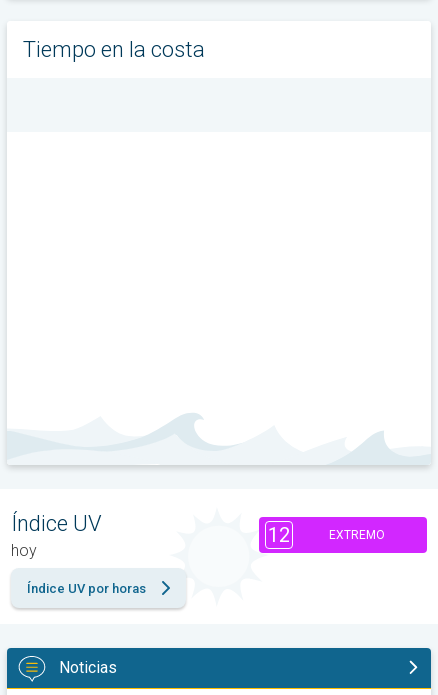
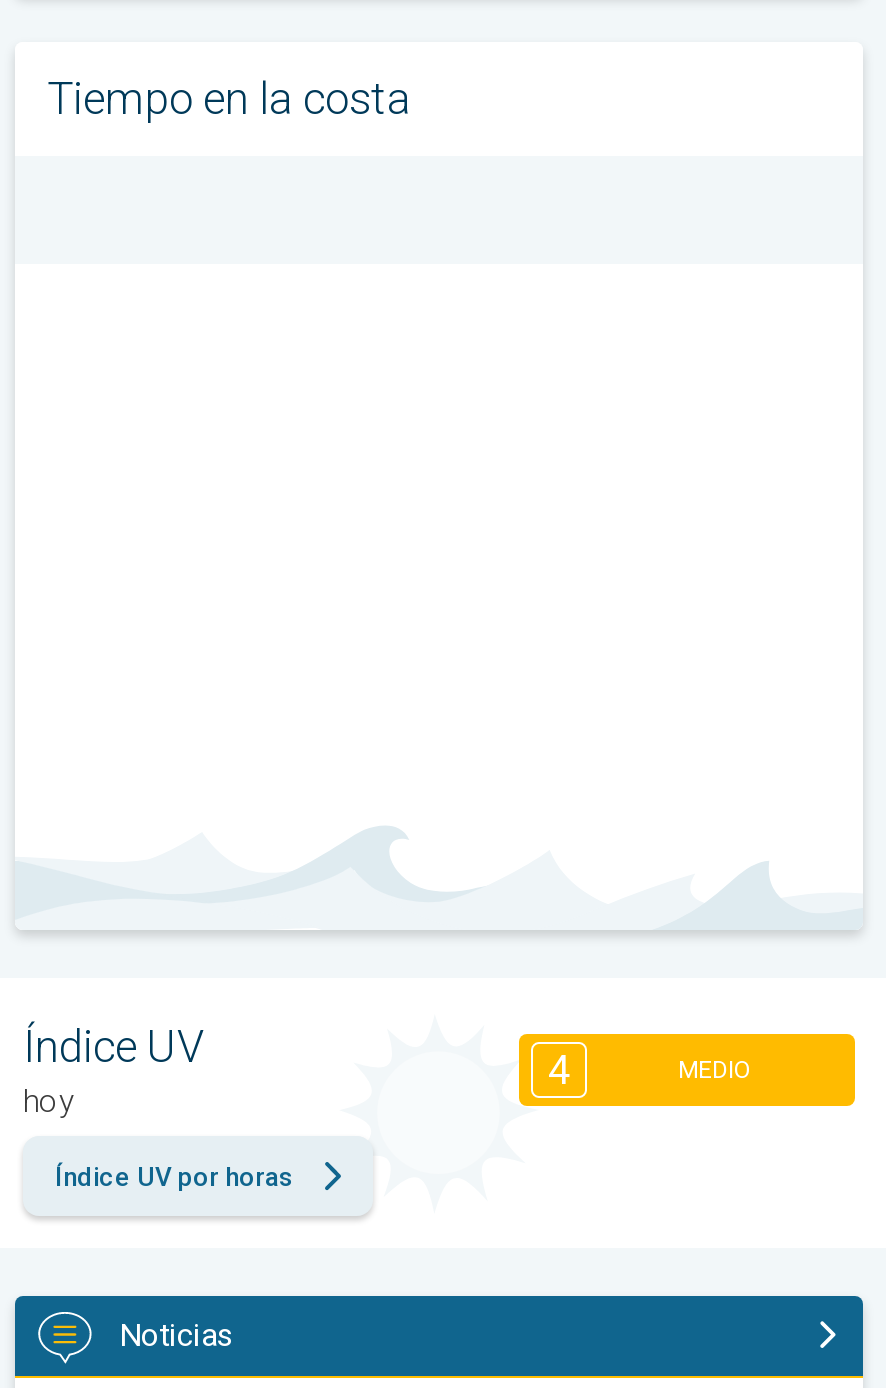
[268,523,385,547] 12 | EXTREMO -> [548,1046,752,1094] 4 | MEDIO

